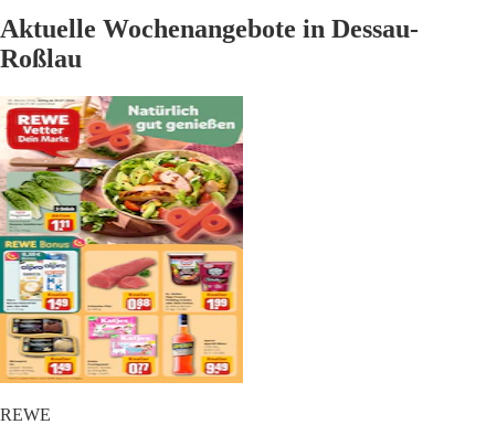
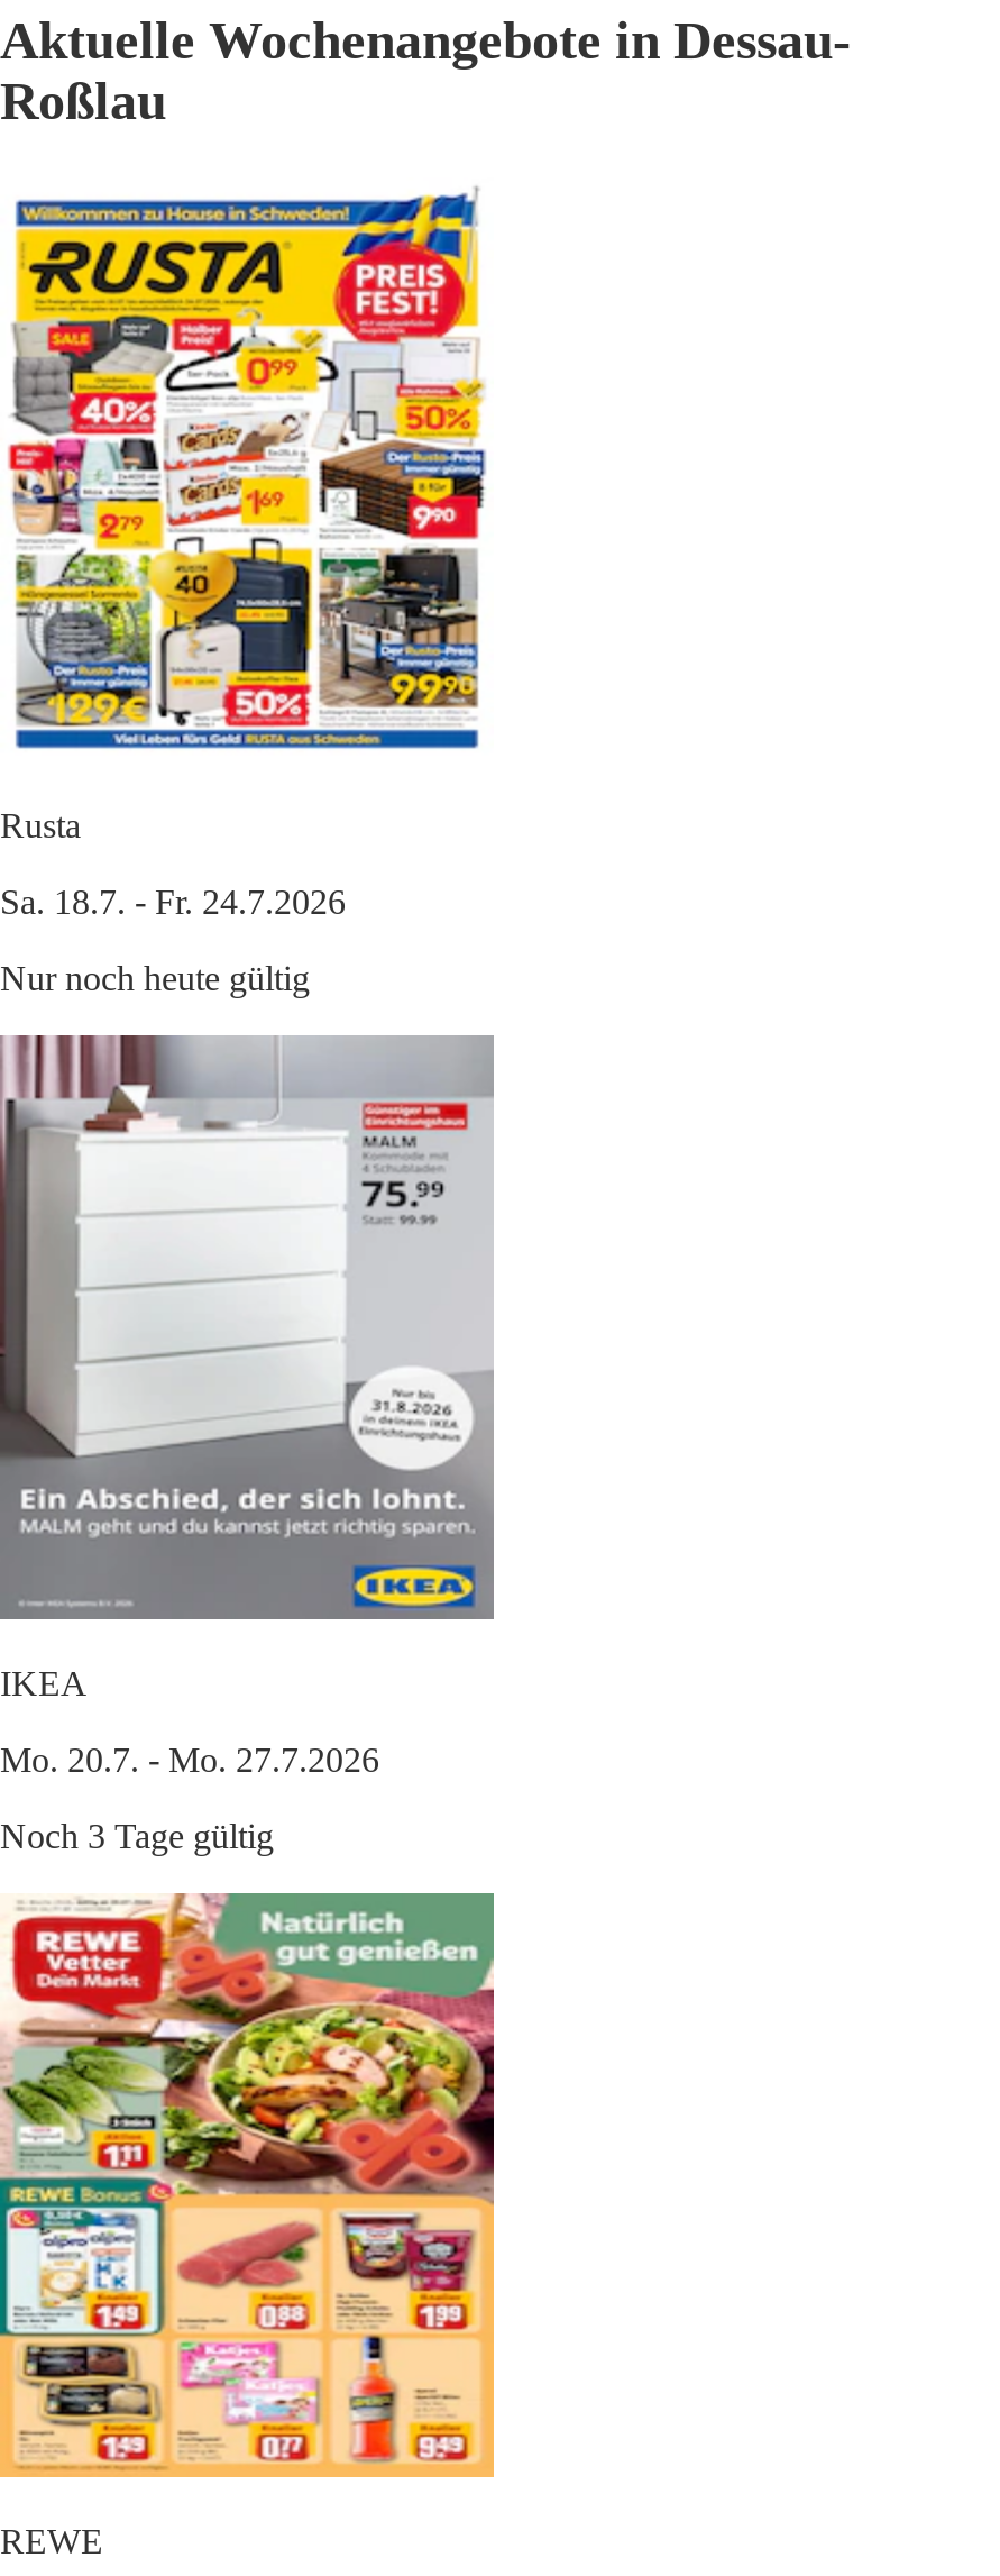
none -> [0,186,487,998] [image] | Rusta | Sa. 18.7. - Fr. 24.7.2026 | Nur noch heute gültig
none -> [0,1033,496,1856] [image] | IKEA | Mo. 20.7. - Mo. 27.7.2026 | Noch 3 Tage gültig

